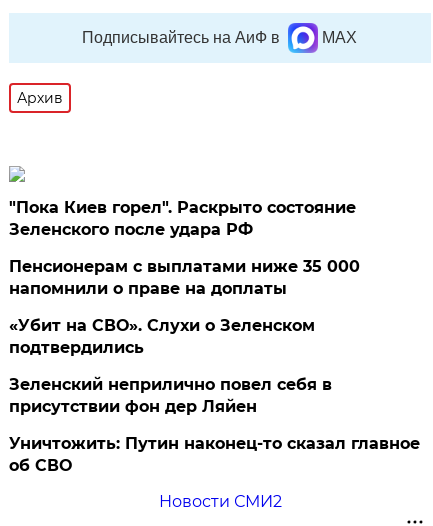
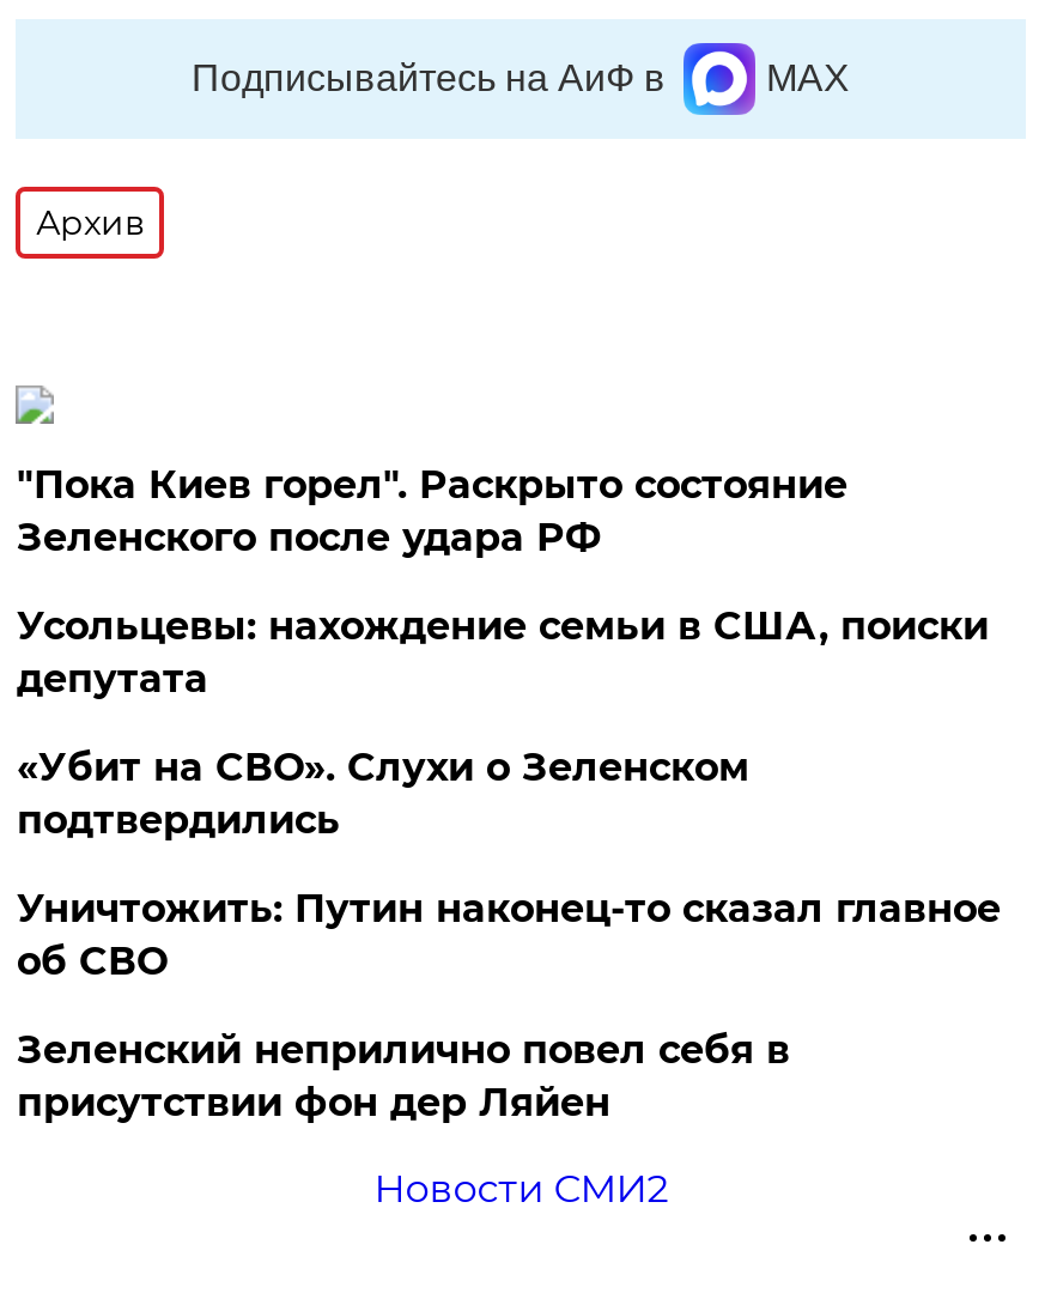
[9,257,360,298] Пенсионерам с выплатами ниже 35 000 | напомнили о праве на доплаты -> [17,603,989,702] Усольцевы: нахождение семьи в США, поиски | депутата
moved [9,375,332,416] -> [17,1027,790,1125]: Зеленский неприлично повел cебя в | присутствии фон дер Ляйен
moved [9,434,420,475] -> [17,886,1000,984]: Уничтожить: Путин наконец-то сказал главное | об СВО

